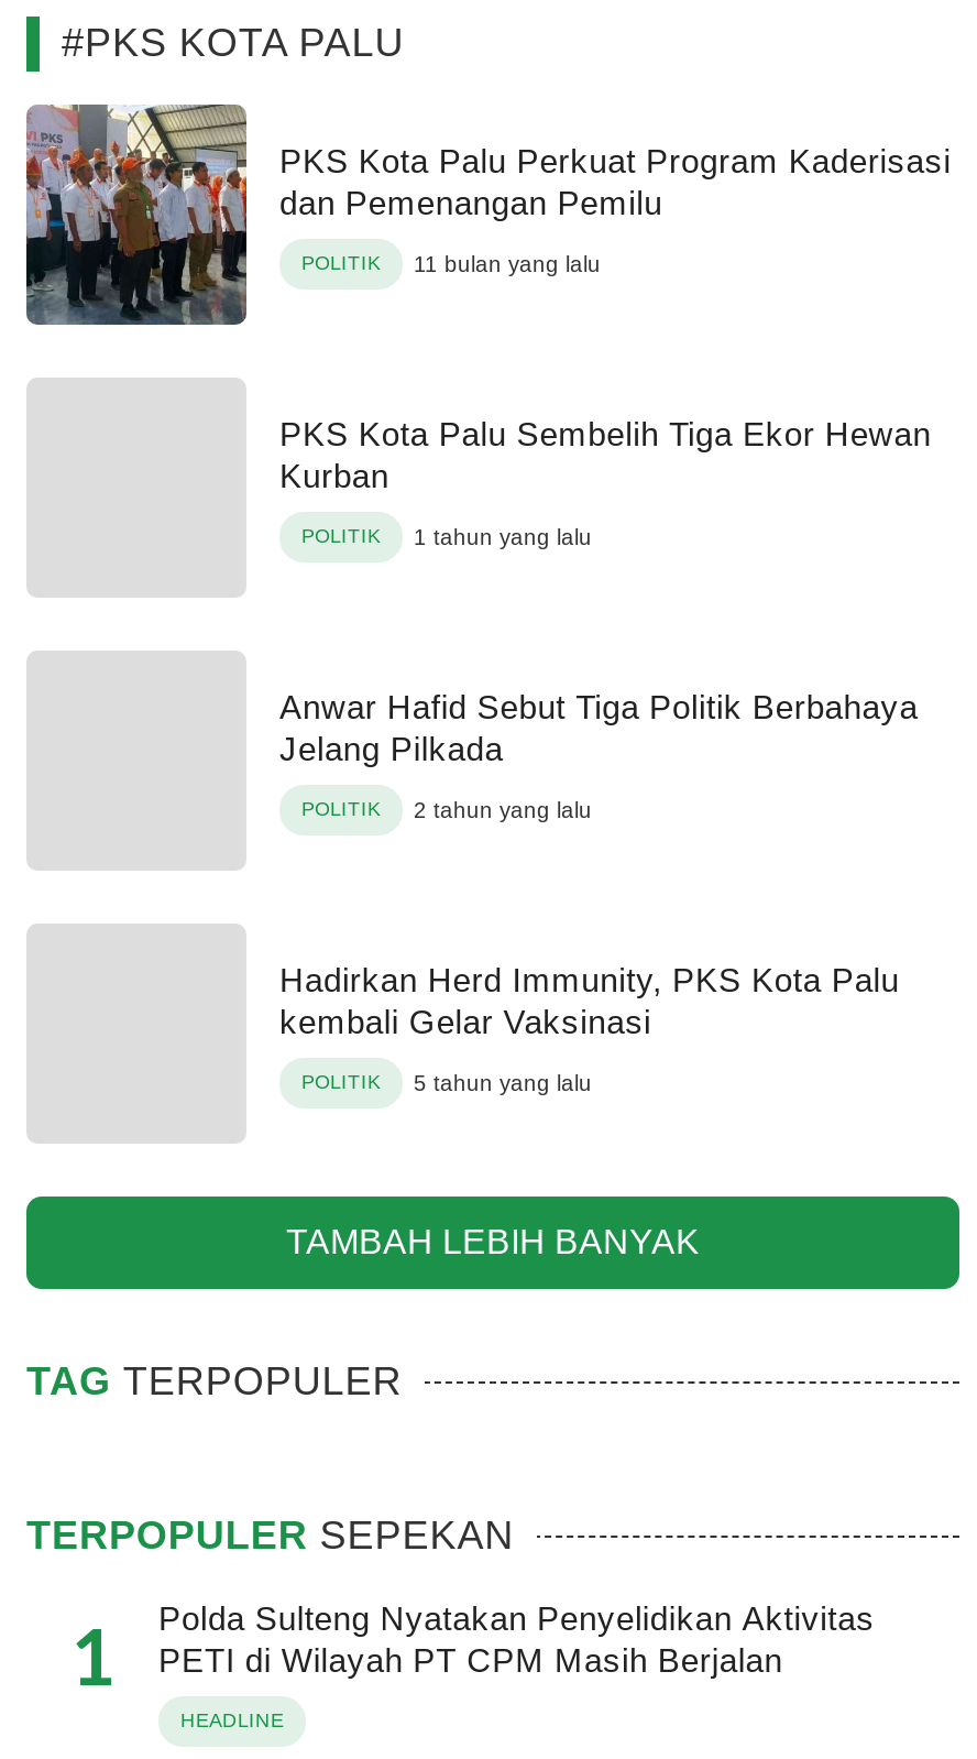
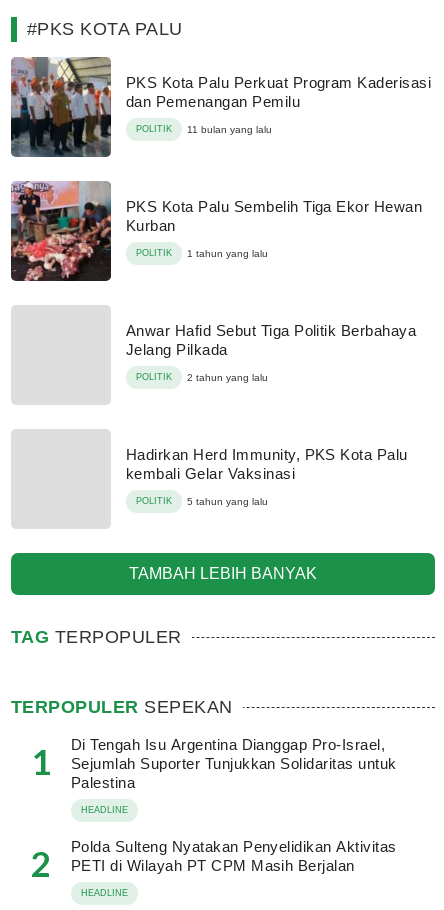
none -> [10,181,112,282] [image]
none -> [31,736,397,884] Di Tengah Isu Argentina Dianggap Pro-Israel, | Sejumlah Suporter Tunjukkan Solidaritas untuk | Palestina | HEADLINE | 2

